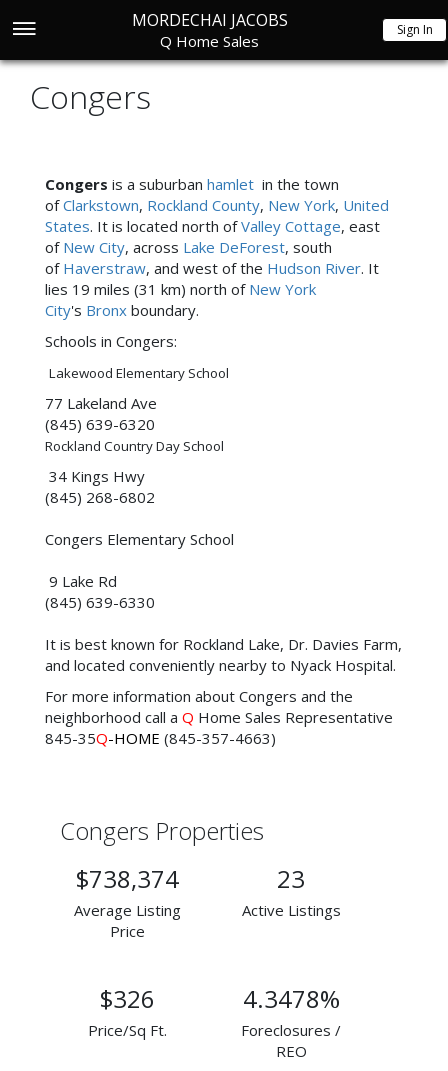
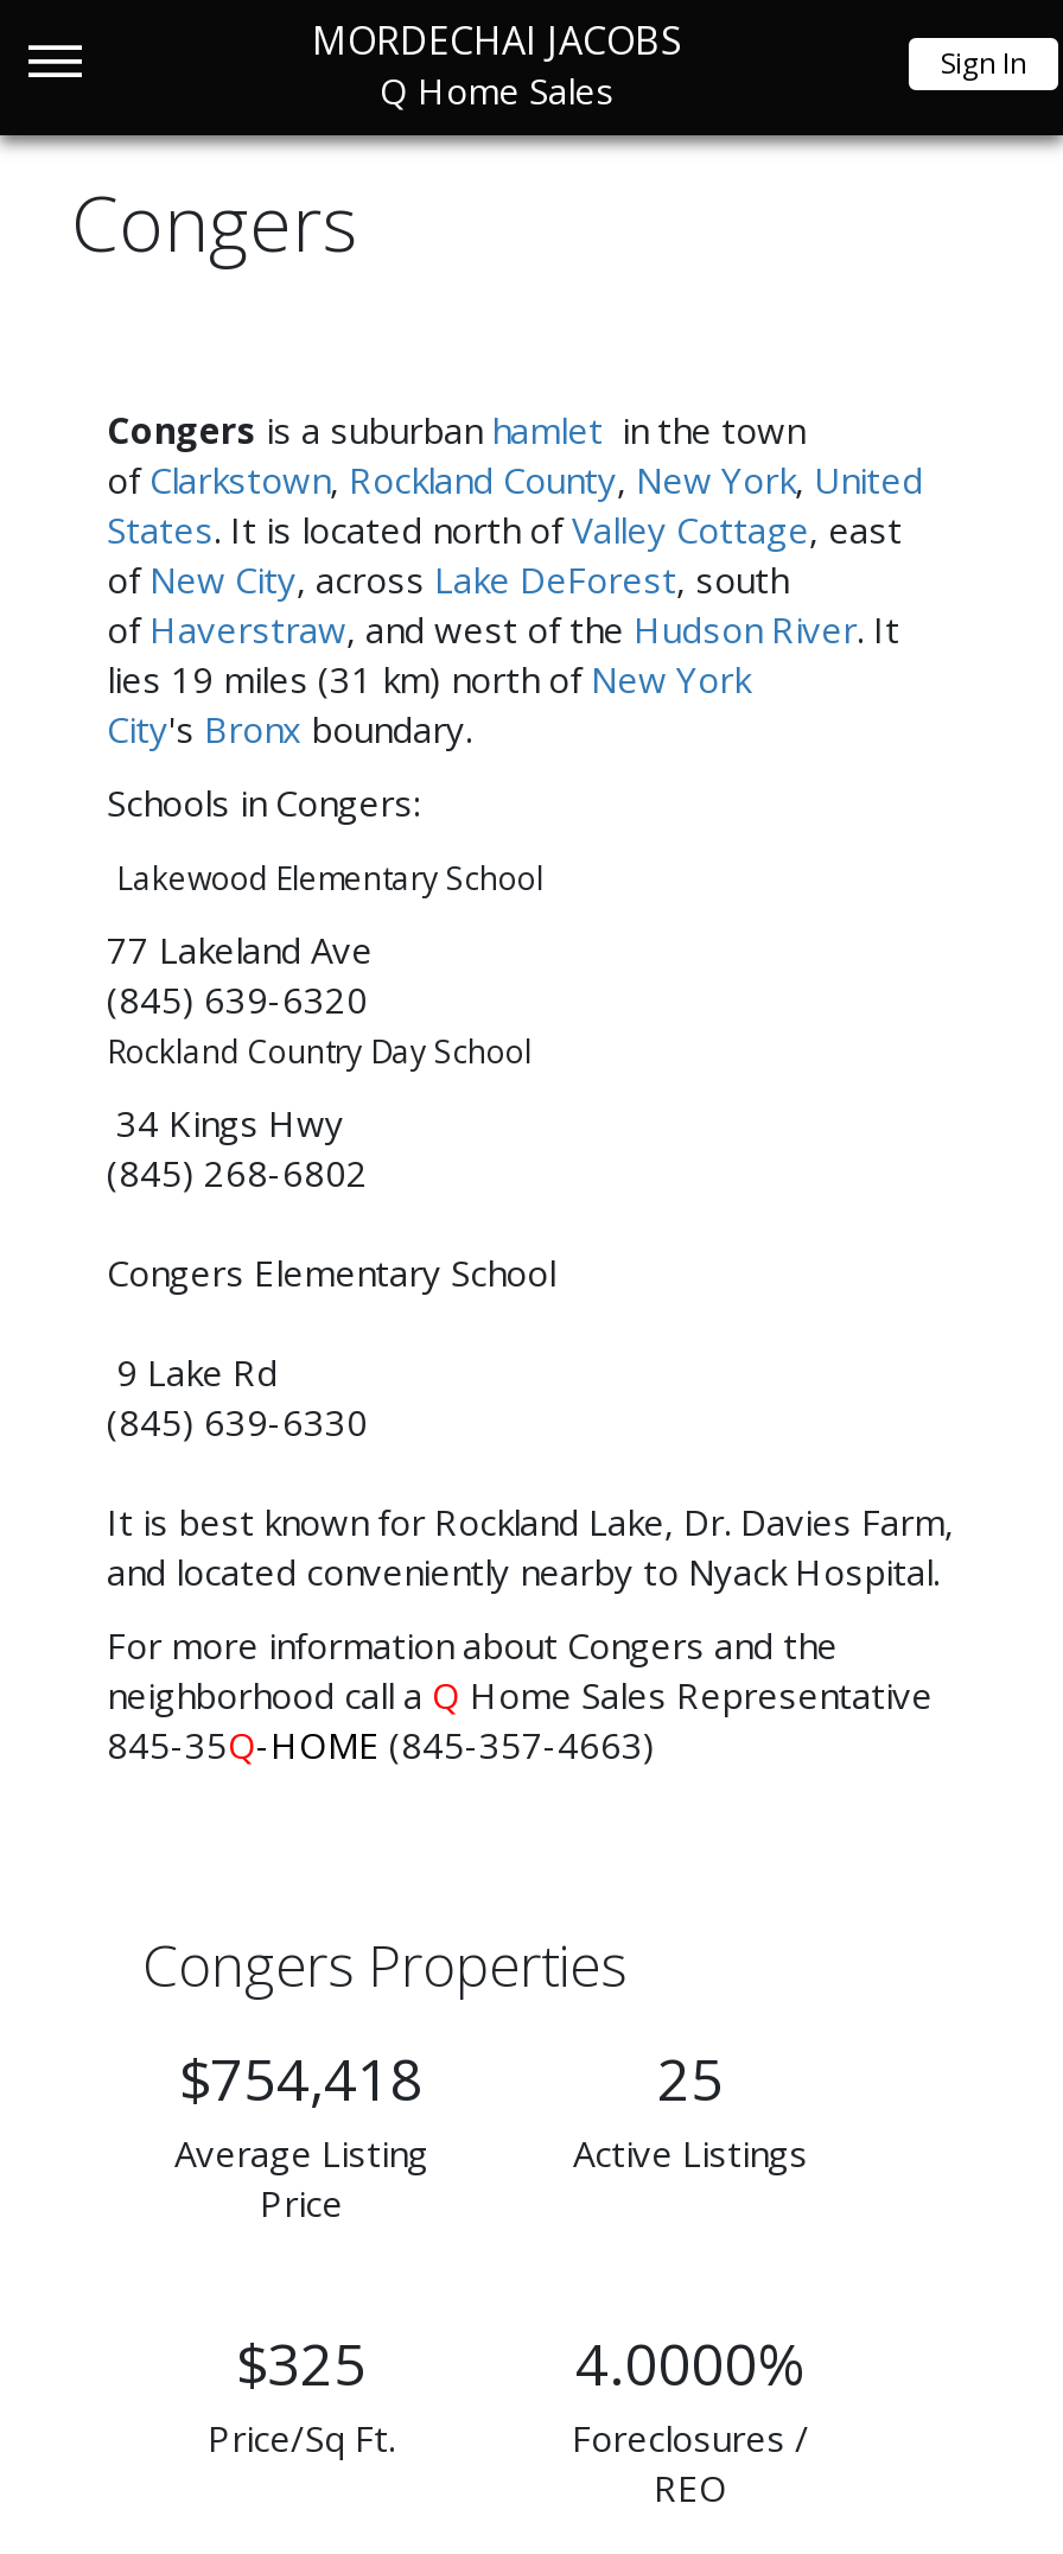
[75,862,178,895] $738,374 -> [179,2039,424,2117] $754,418
[277,862,305,895] 23 -> [657,2039,724,2117] 25
[99,982,154,1015] $326 -> [236,2324,367,2402] $325
[242,982,339,1015] 4.3478% -> [575,2324,806,2402] 4.0000%

